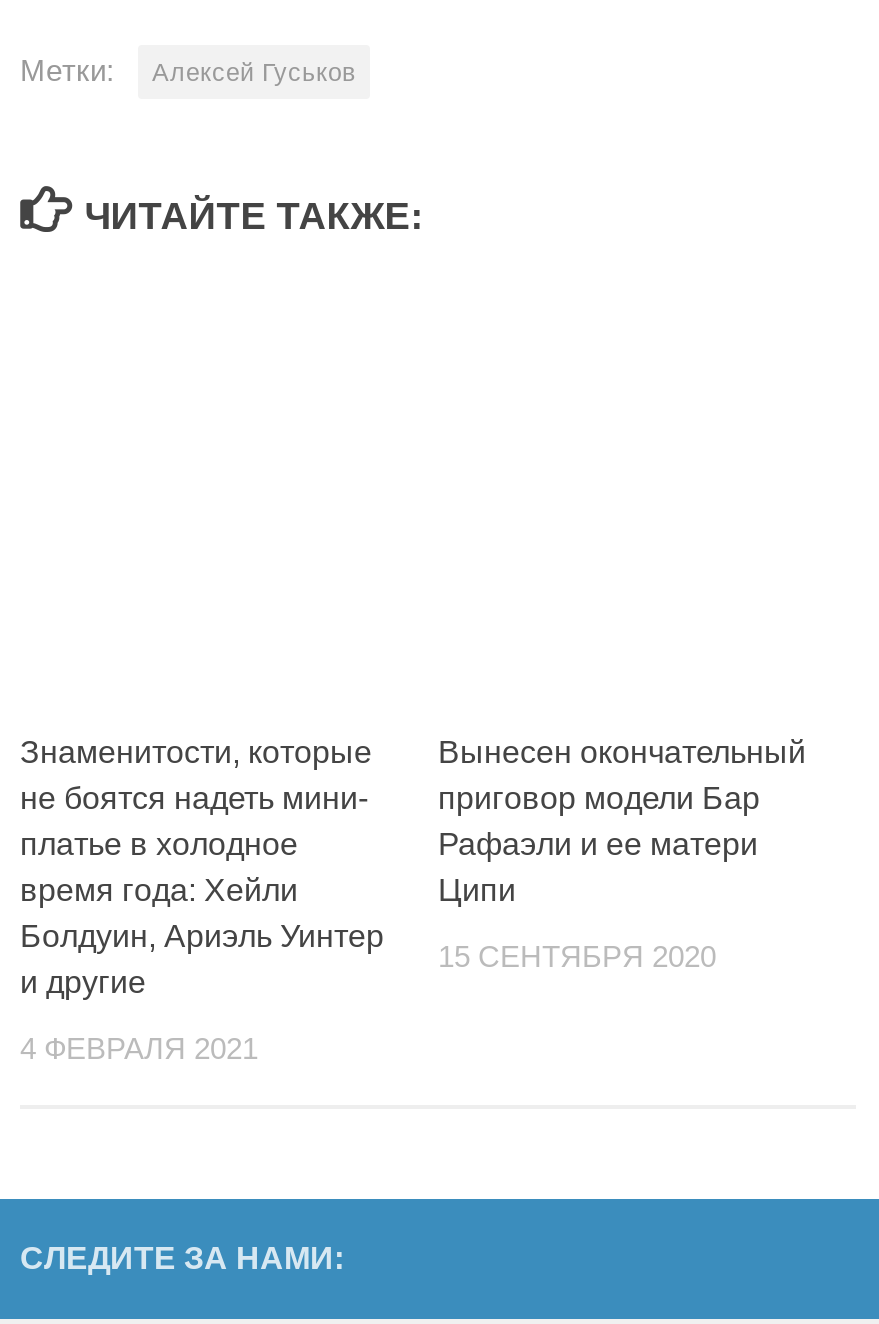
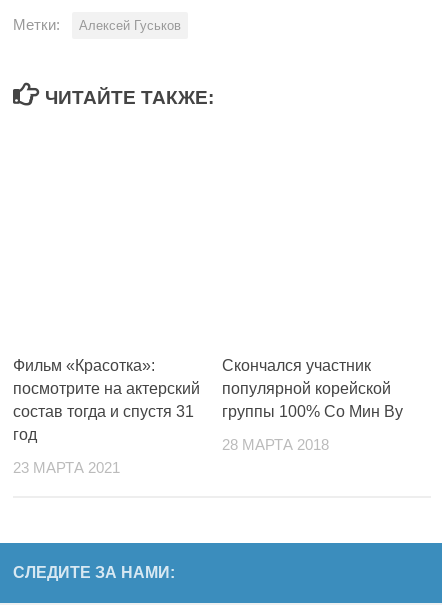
[20,736,384,1000] Знаменитости, которые | не боятся надеть мини- | платье в холодное | время года: Хейли | Болдуин, Ариэль Уинтер | и другие -> [13,357,200,443] Фильм «Красотка»: | посмотрите на актерский | состав тогда и спустя 31 | год
[438,736,806,908] Вынесен окончательный | приговор модели Бар | Рафаэли и ее матери | Ципи -> [222,357,403,420] Скончался участник | популярной корейской | группы 100% Со Мин Ву
[438,942,716,974] 15 СЕНТЯБРЯ 2020 -> [222,437,329,453] 28 МАРТА 2018
[20,1034,258,1066] 4 ФЕВРАЛЯ 2021 -> [13,460,120,476] 23 МАРТА 2021

